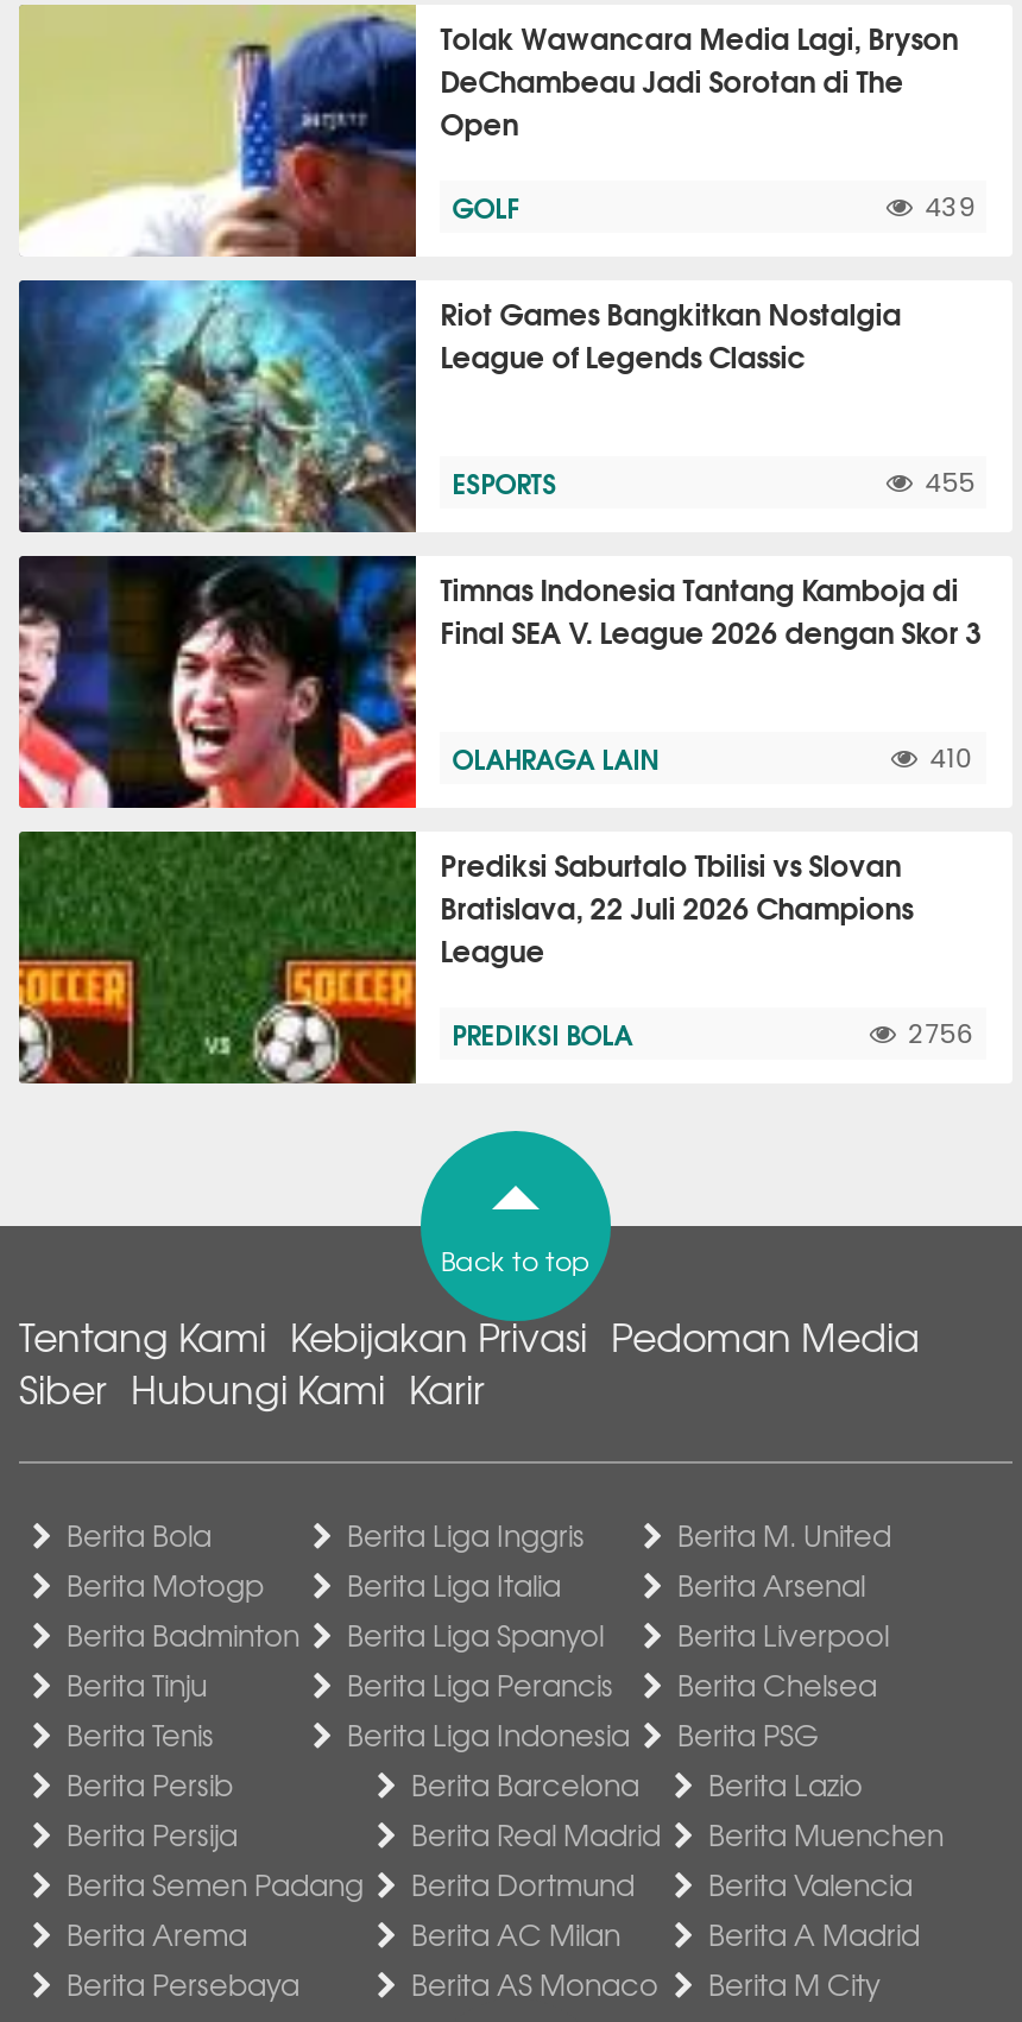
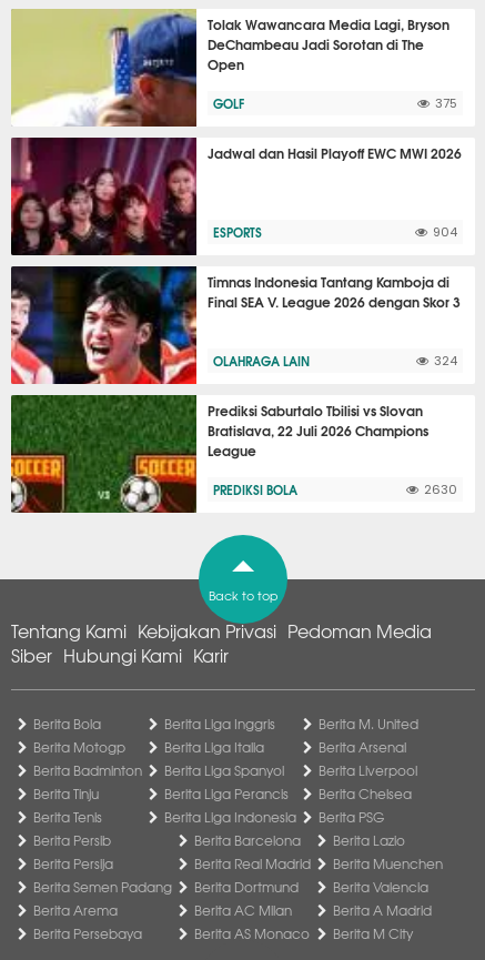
[925,195,975,221] 439 -> [435,98,457,110] 375
[17,278,901,535] [image] | Riot Games Bangkitkan Nostalgia | League of Legends Classic -> [10,137,462,256] [image] | Jadwal dan Hasil Playoff EWC MWI 2026
[925,470,975,497] 455 -> [433,226,457,239] 904
[930,746,975,772] 410 -> [434,355,457,367] 324
[908,1022,975,1048] 2756 -> [424,484,457,496] 2630

